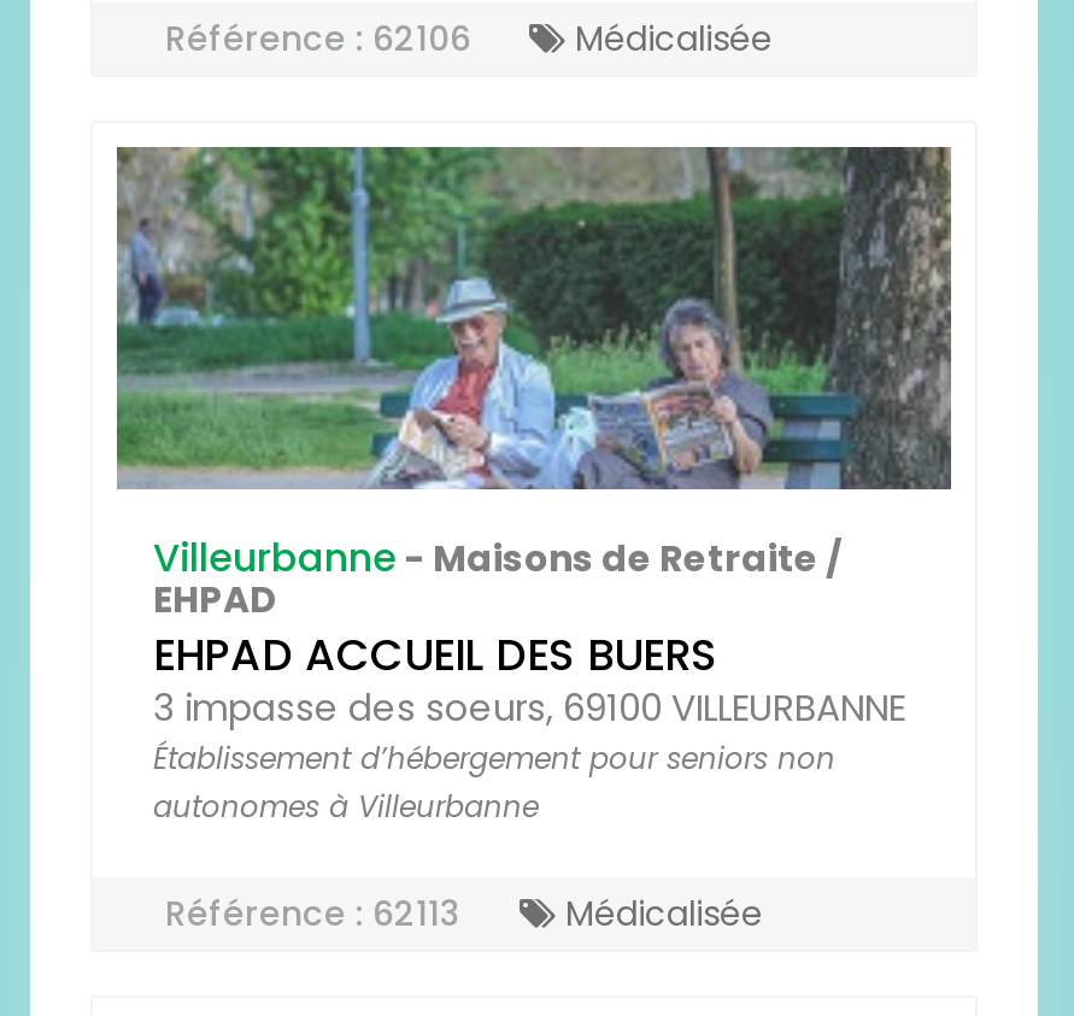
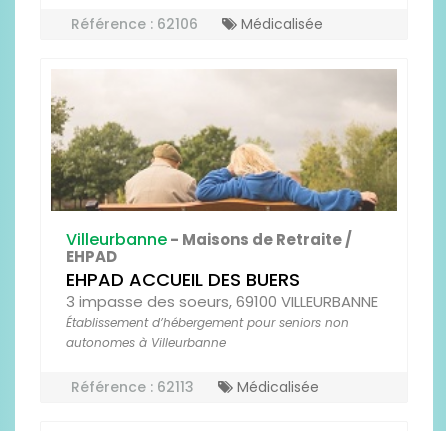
[115,145,953,492] [image] -> [50,69,398,212] [image]

